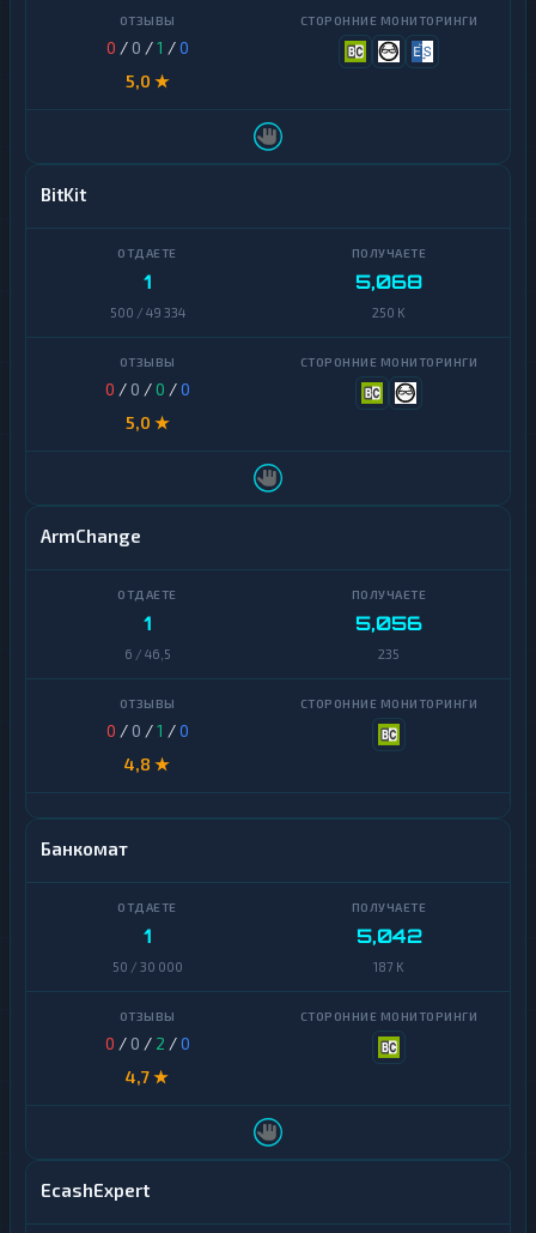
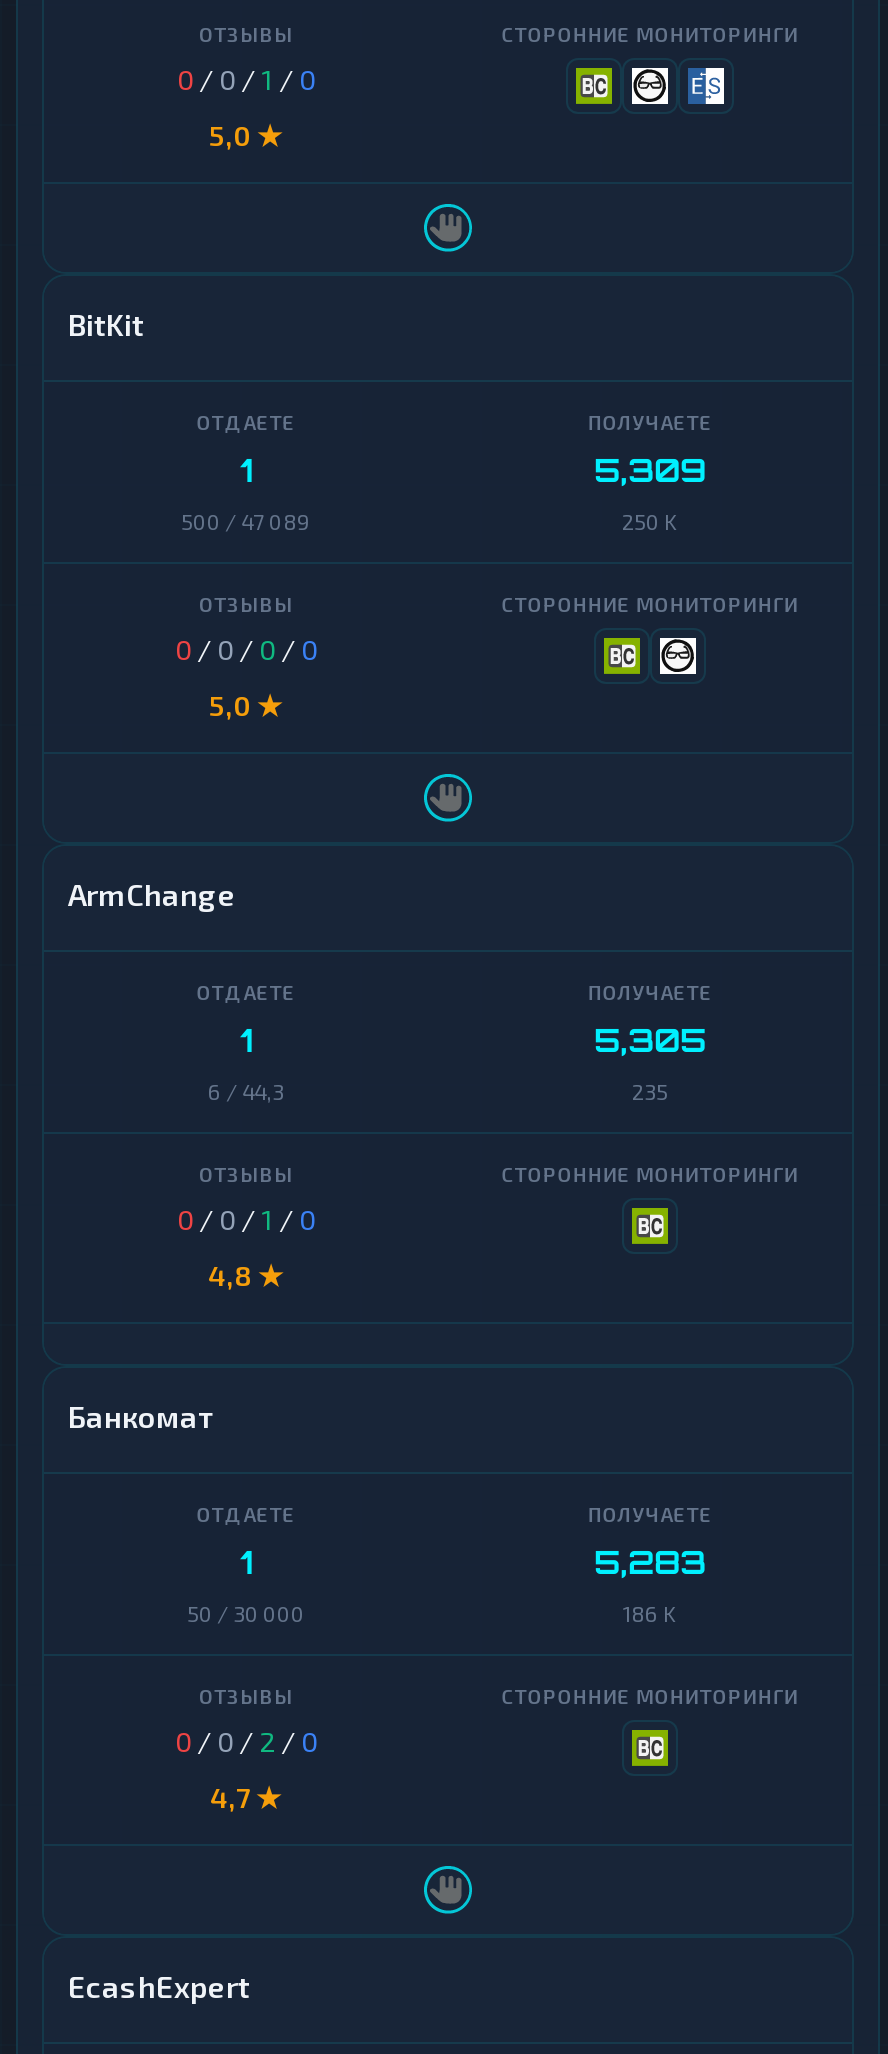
[355,270,422,294] 5,068 -> [594,450,706,490] 5,309
[109,304,185,320] 500 / 49 334 -> [181,508,311,534] 500 / 47 089
[355,611,422,635] 5,056 -> [594,1020,706,1060] 5,305
[124,646,170,661] 6 / 46,5 -> [208,1078,284,1104] 6 / 44,3
[356,924,422,948] 5,042 -> [594,1542,706,1582] 5,283
[373,959,404,974] 187 K -> [623,1600,677,1626] 186 K

